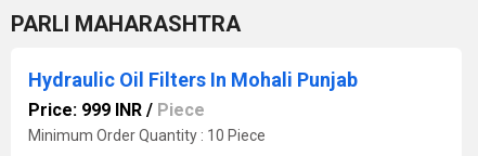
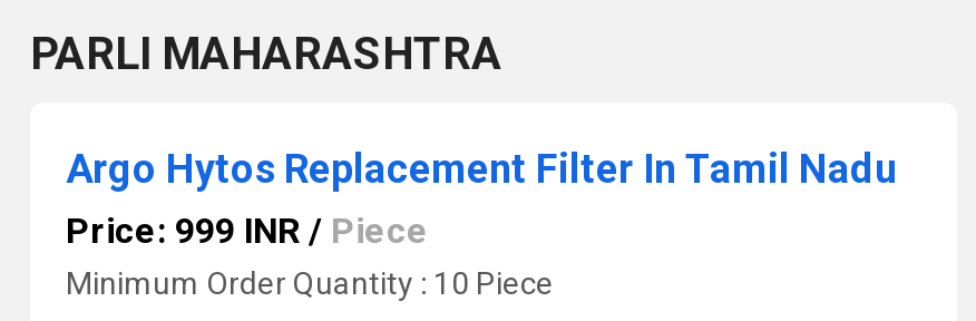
[28,69,358,91] Hydraulic Oil Filters In Mohali Punjab -> [66,144,897,191] Argo Hytos Replacement Filter In Tamil Nadu

